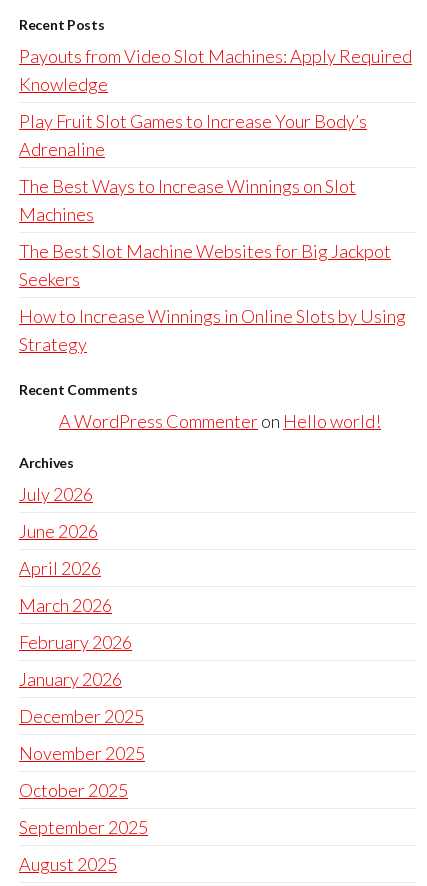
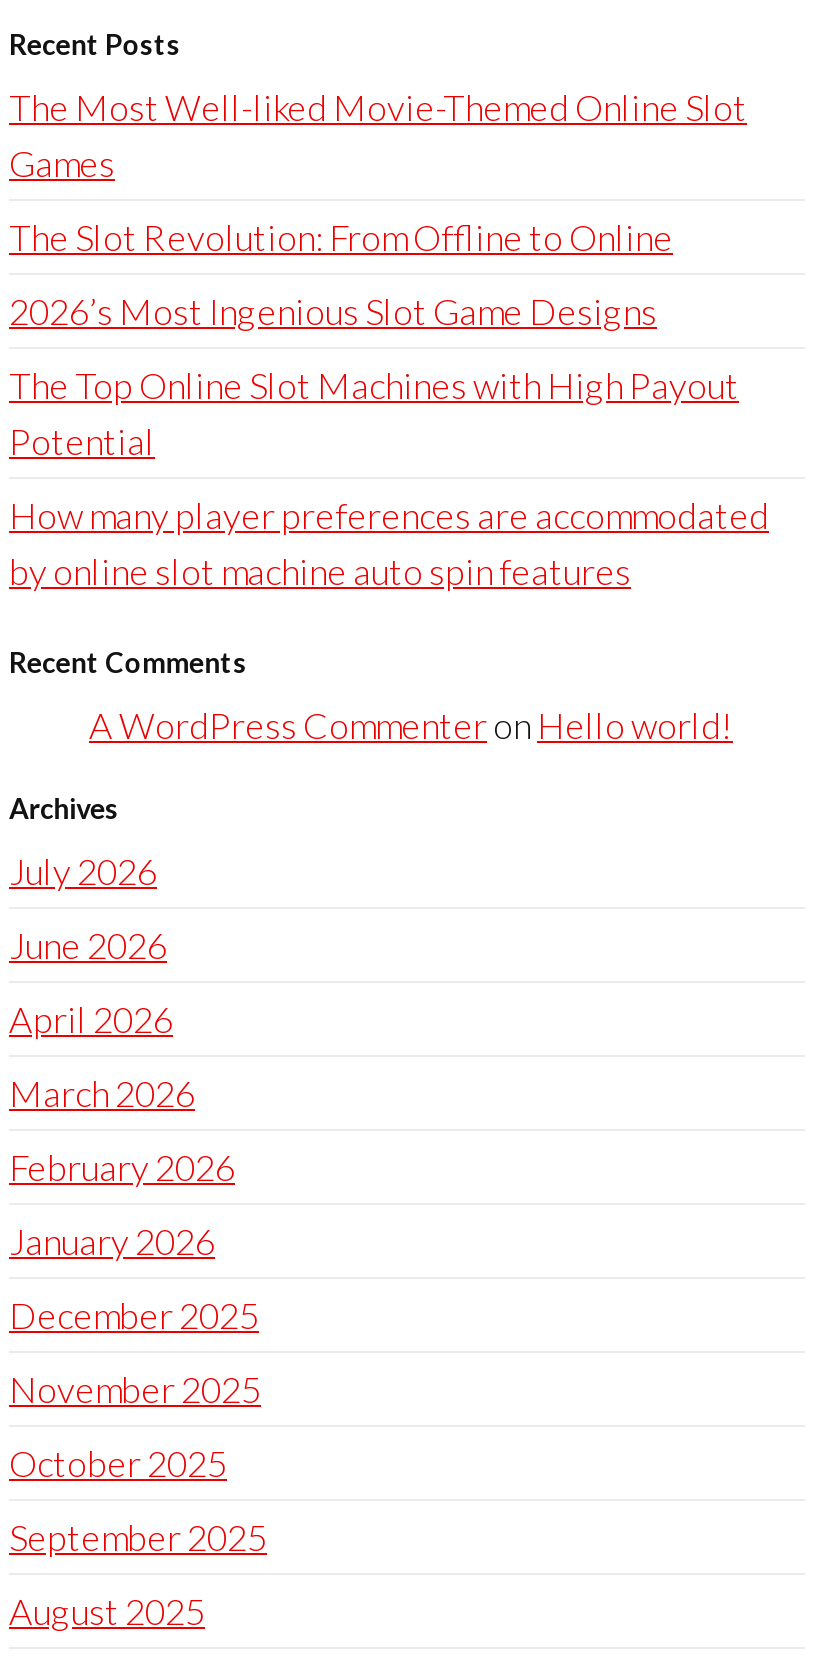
[19,45,412,95] Payouts from Video Slot Machines: Apply Required | Knowledge -> [9,85,747,185] The Most Well-liked Movie-Themed Online Slot | Games
[19,110,367,160] Play Fruit Slot Games to Increase Your Body’s | Adrenaline -> [9,215,673,259] The Slot Revolution: From Offline to Online
[19,175,356,225] The Best Ways to Increase Winnings on Slot | Machines -> [9,289,657,333] 2026’s Most Ingenious Slot Game Designs
[19,240,391,290] The Best Slot Machine Websites for Big Jackpot | Seekers -> [9,363,739,463] The Top Online Slot Machines with High Payout | Potential
[19,305,406,355] How to Increase Winnings in Online Slots by Using | Strategy -> [9,493,769,593] How many player preferences are accommodated | by online slot machine auto spin features

